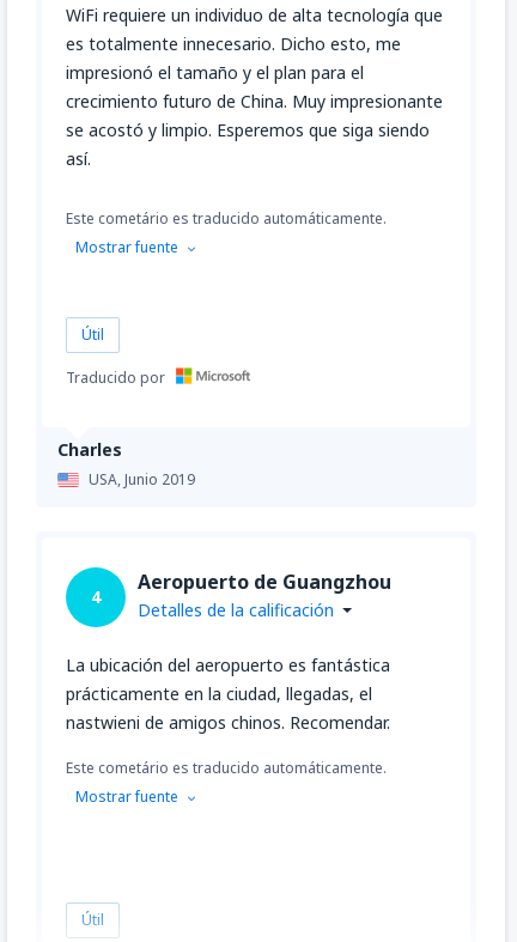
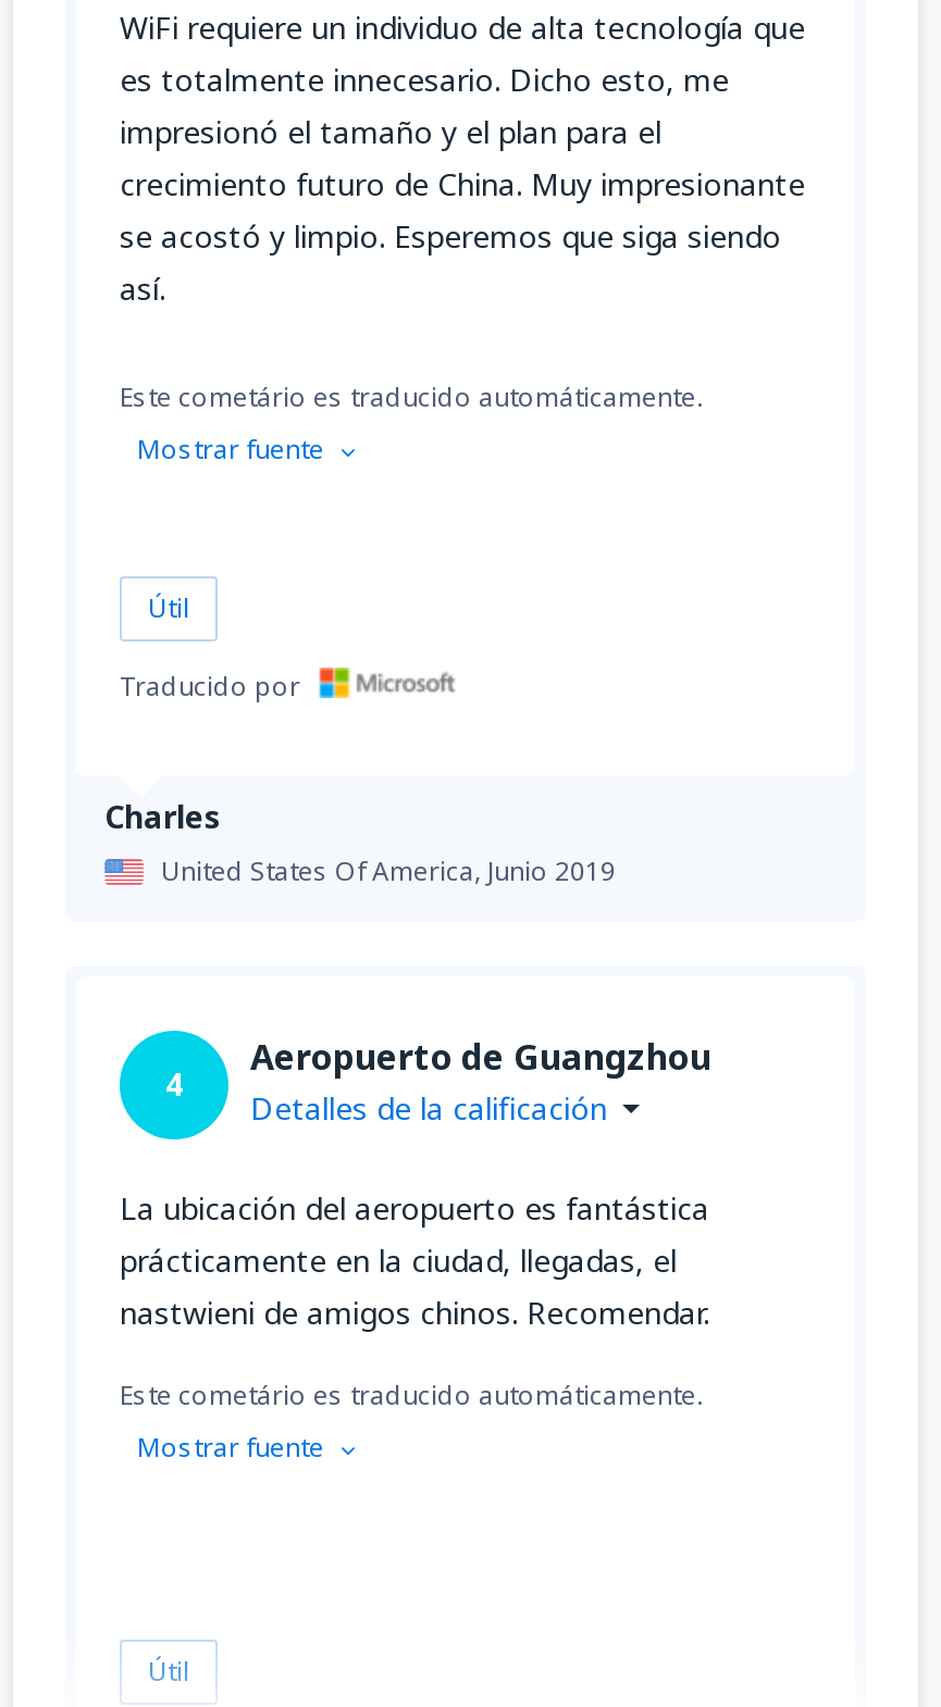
[89,469,195,489] USA, Junio 2019 -> [161,852,616,889] United States Of America, Junio 2019

